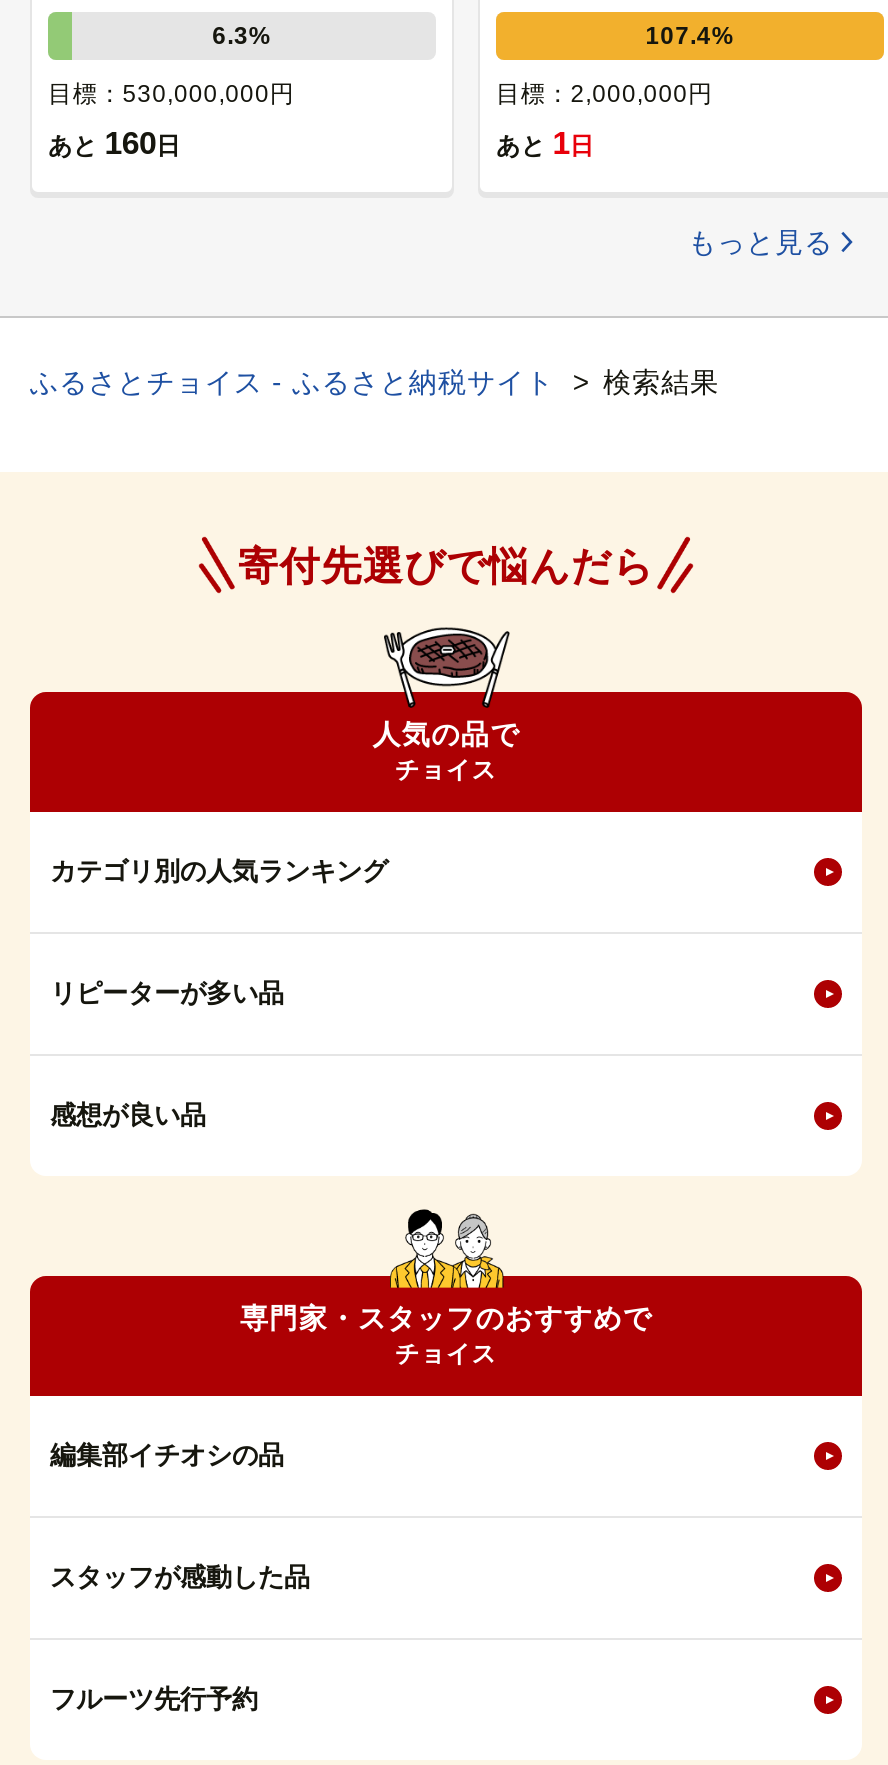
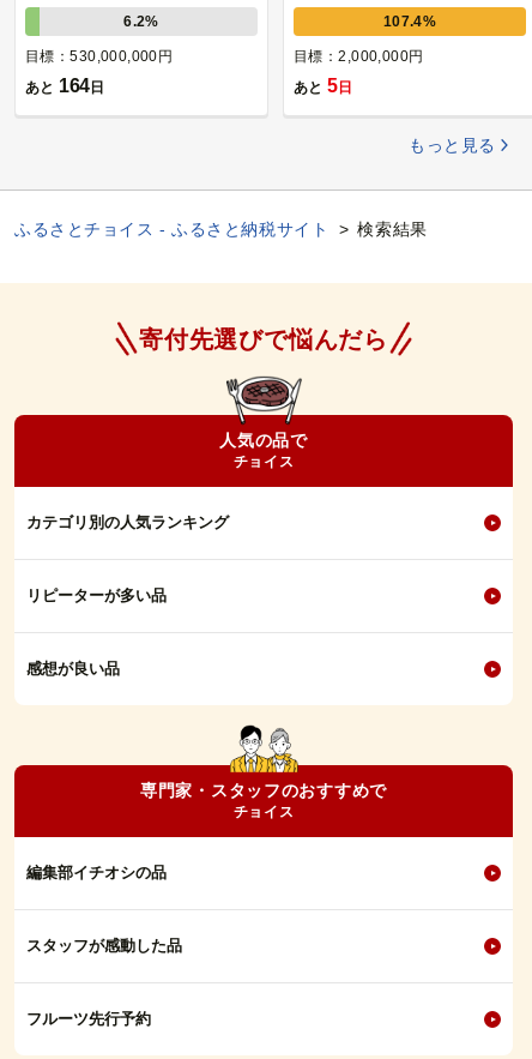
[212,22,272,50] 6.3% -> [124,13,159,30] 6.2%
[48,126,179,160] あと 160日 -> [25,76,104,96] あと 164日
[496,126,593,160] あと 1日 -> [294,76,352,96] あと 5日

